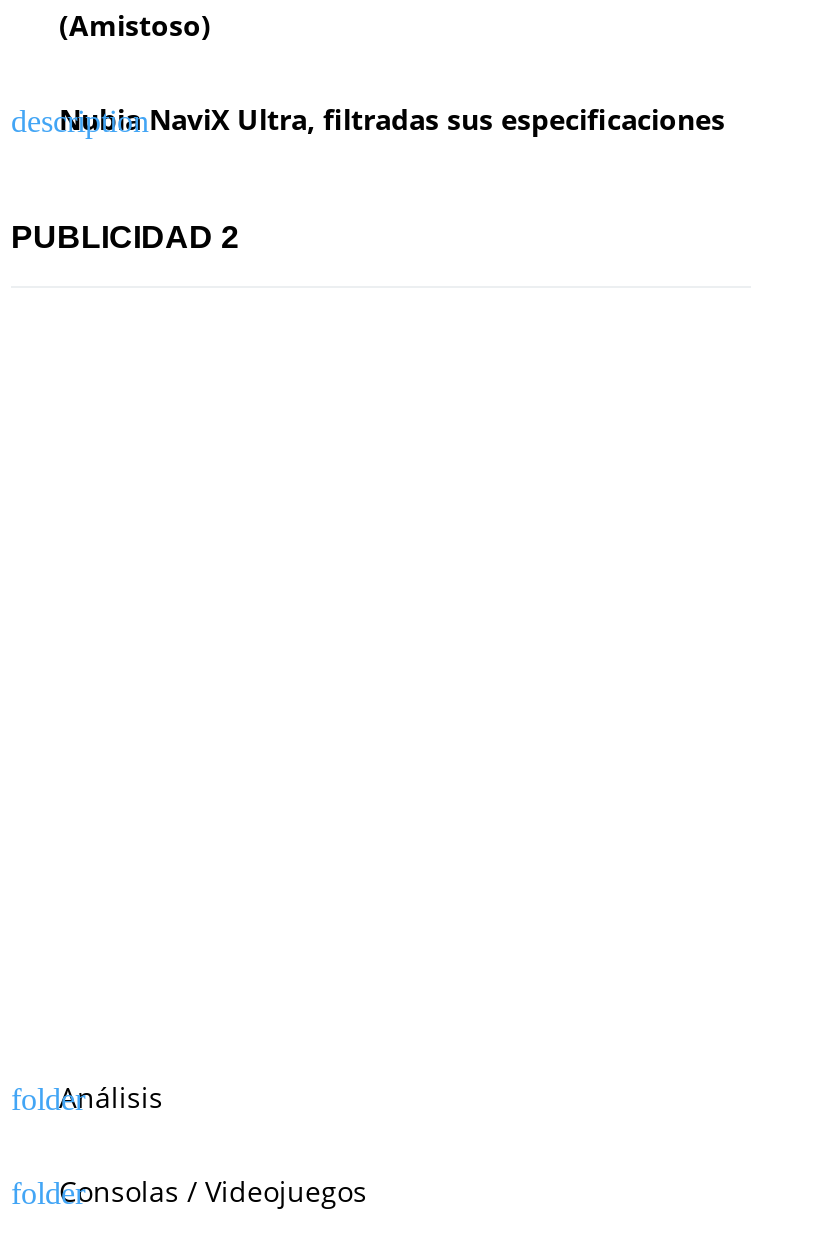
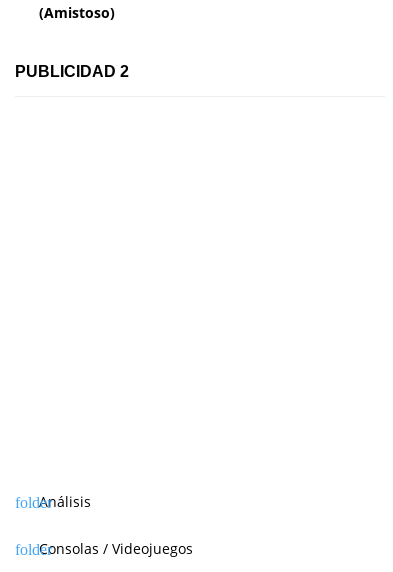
[59,99,725,137] Nubia NaviX Ultra, filtradas sus especificaciones -> none

